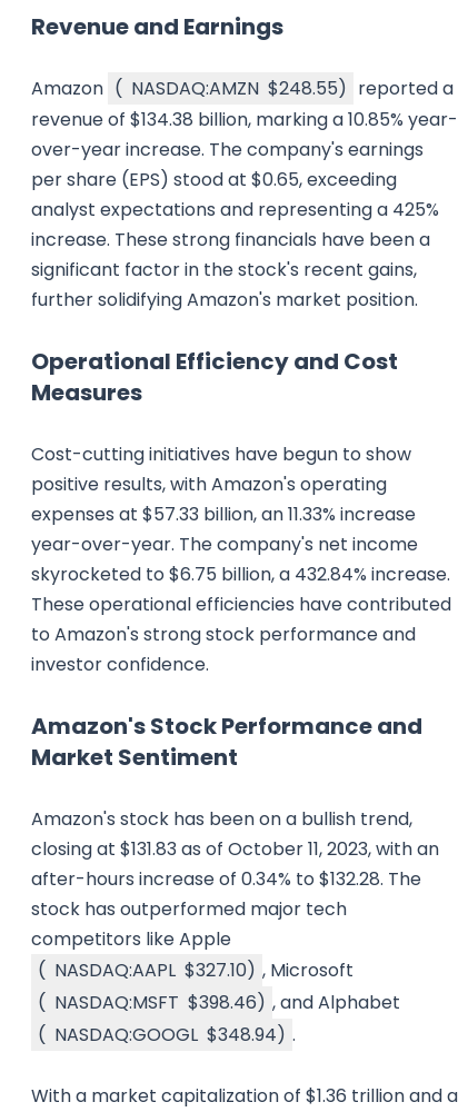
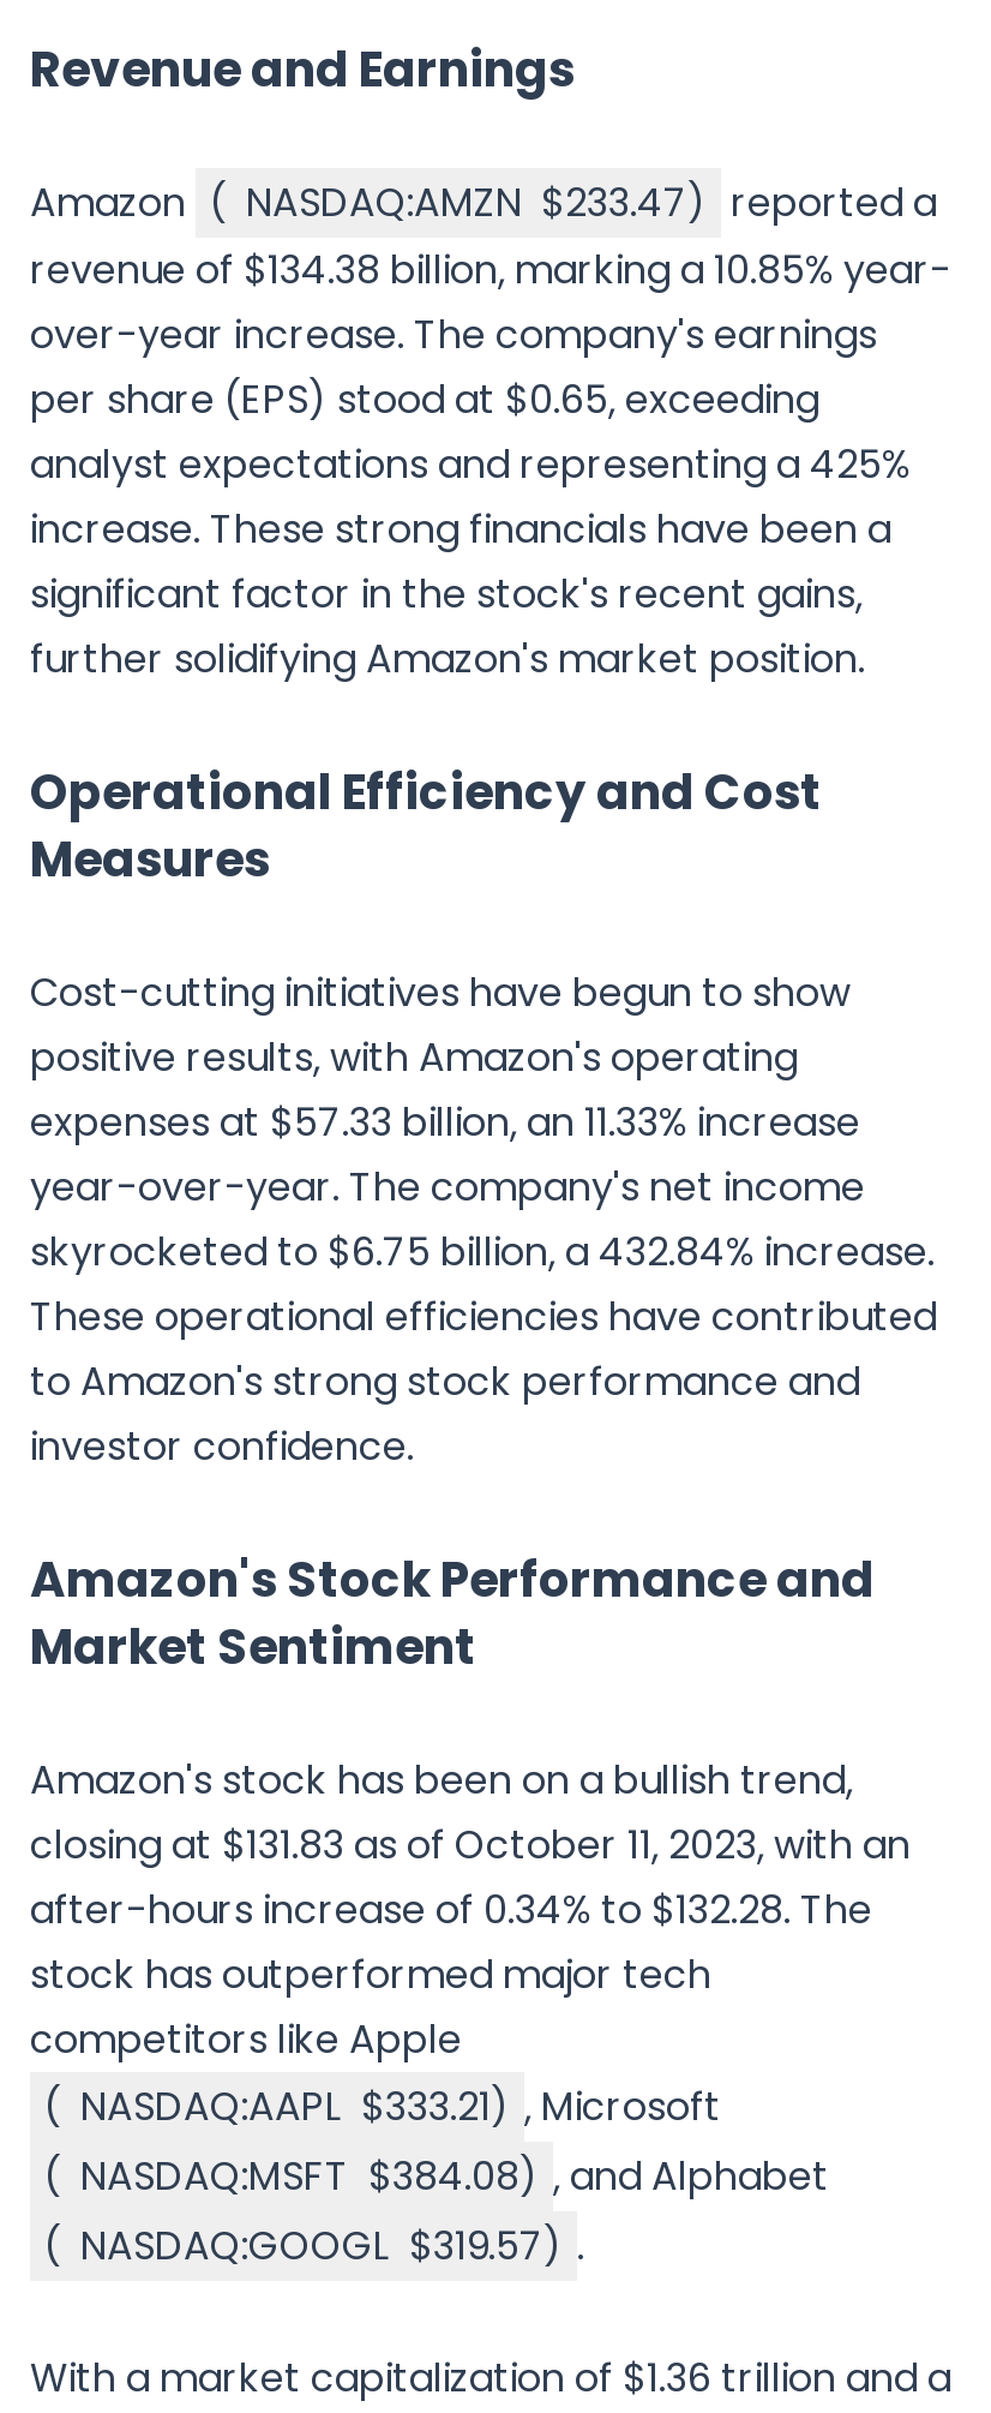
[31,75,454,101] Amazon ( NASDAQ:AMZN $248.55) reported a -> [30,175,937,230] Amazon ( NASDAQ:AMZN $233.47) reported a
[38,957,354,983] ( NASDAQ:AAPL $327.10) , Microsoft -> [44,2079,721,2134] ( NASDAQ:AAPL $333.21) , Microsoft
[38,989,400,1015] ( NASDAQ:MSFT $398.46) , and Alphabet -> [44,2148,829,2203] ( NASDAQ:MSFT $384.08) , and Alphabet
[38,1022,296,1047] ( NASDAQ:GOOGL $348.94) . -> [44,2218,584,2273] ( NASDAQ:GOOGL $319.57) .

